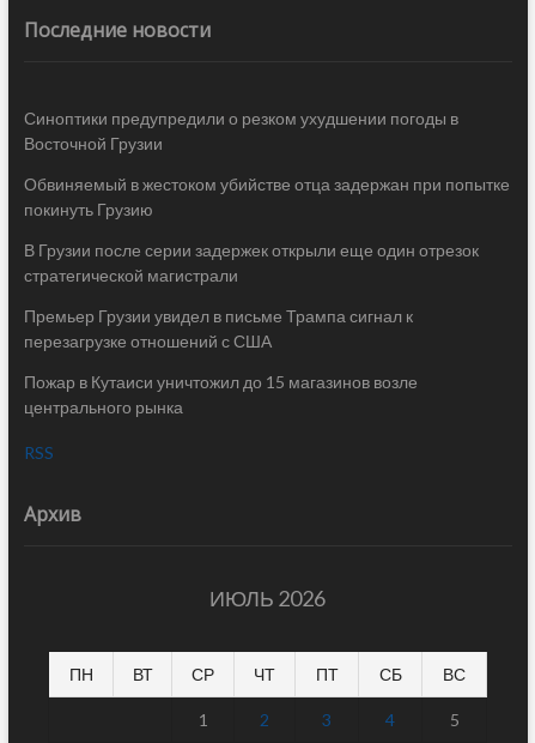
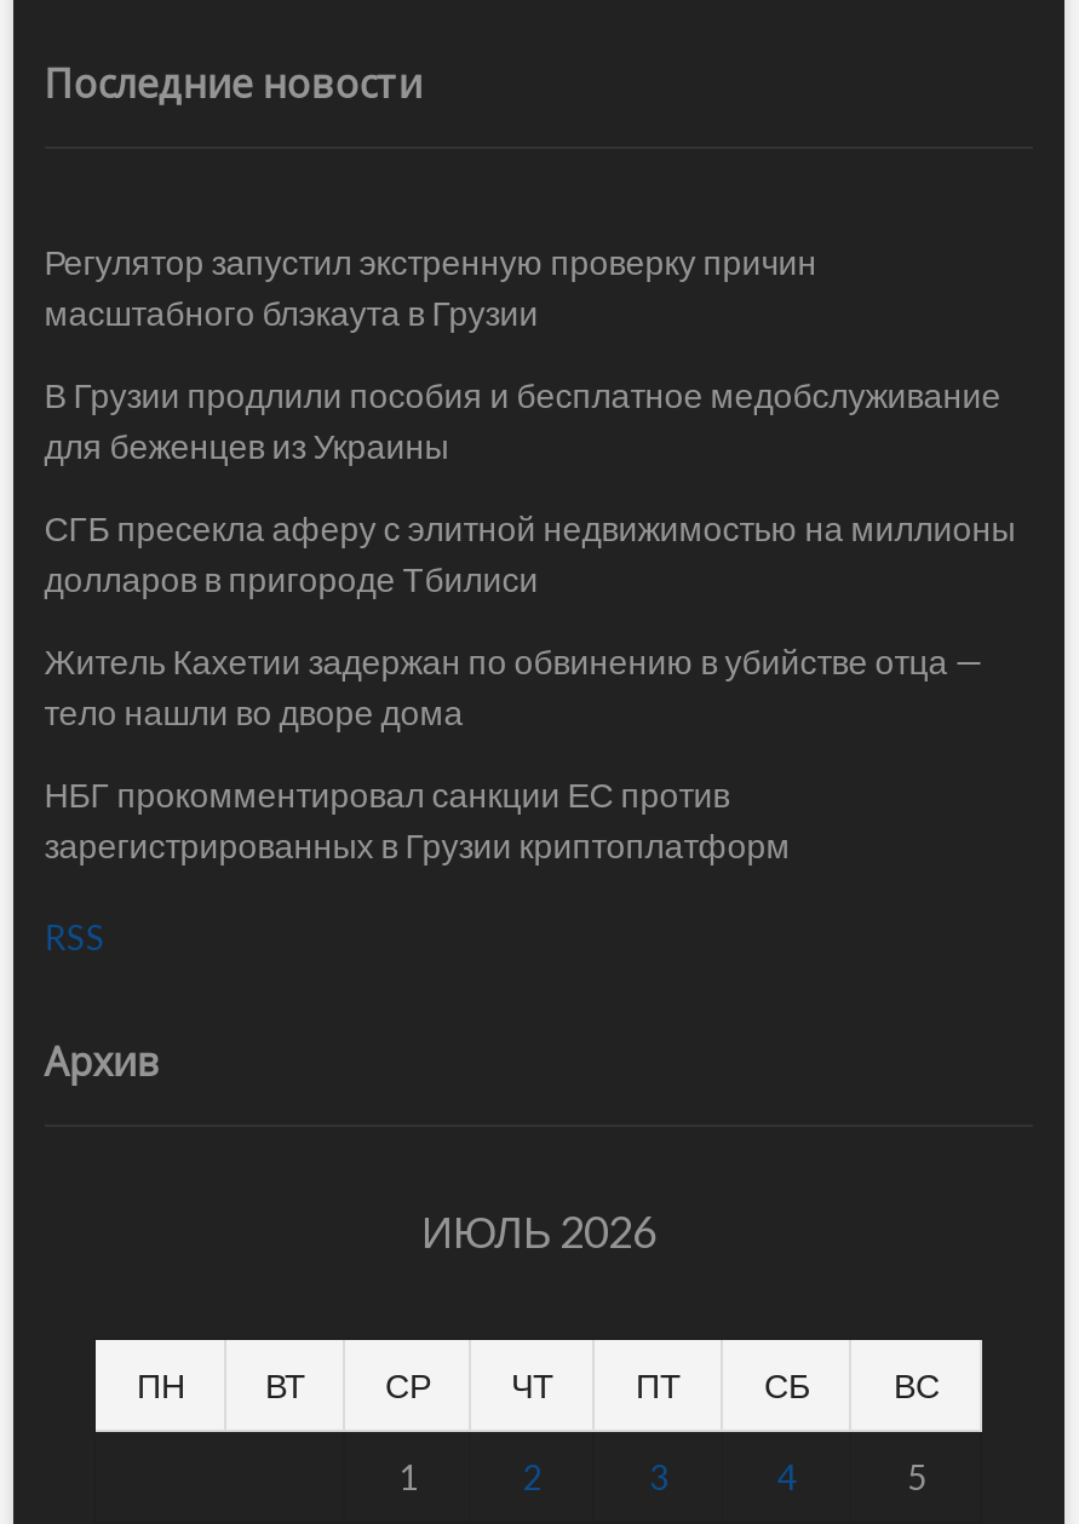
[24,108,458,153] Синоптики предупредили о резком ухудшении погоды в | Восточной Грузии -> [44,241,817,333] Регулятор запустил экстренную проверку причин | масштабного блэкаута в Грузии
[24,174,510,219] Обвиняемый в жестоком убийстве отца задержан при попытке | покинуть Грузию -> [44,374,1001,466] В Грузии продлили пособия и бесплатное медобслуживание | для беженцев из Украины
[24,240,479,285] В Грузии после серии задержек открыли еще один отрезок | стратегической магистрали -> [44,507,1016,599] СГБ пресекла аферу с элитной недвижимостью на миллионы | долларов в пригороде Тбилиси
[24,306,413,351] Премьер Грузии увидел в письме Трампа сигнал к | перезагрузке отношений с США -> [44,640,984,732] Житель Кахетии задержан по обвинению в убийстве отца — | тело нашли во дворе дома
[24,371,417,417] Пожар в Кутаиси уничтожил до 15 магазинов возле | центрального рынка -> [44,773,790,865] НБГ прокомментировал санкции ЕС против | зарегистрированных в Грузии криптоплатформ

